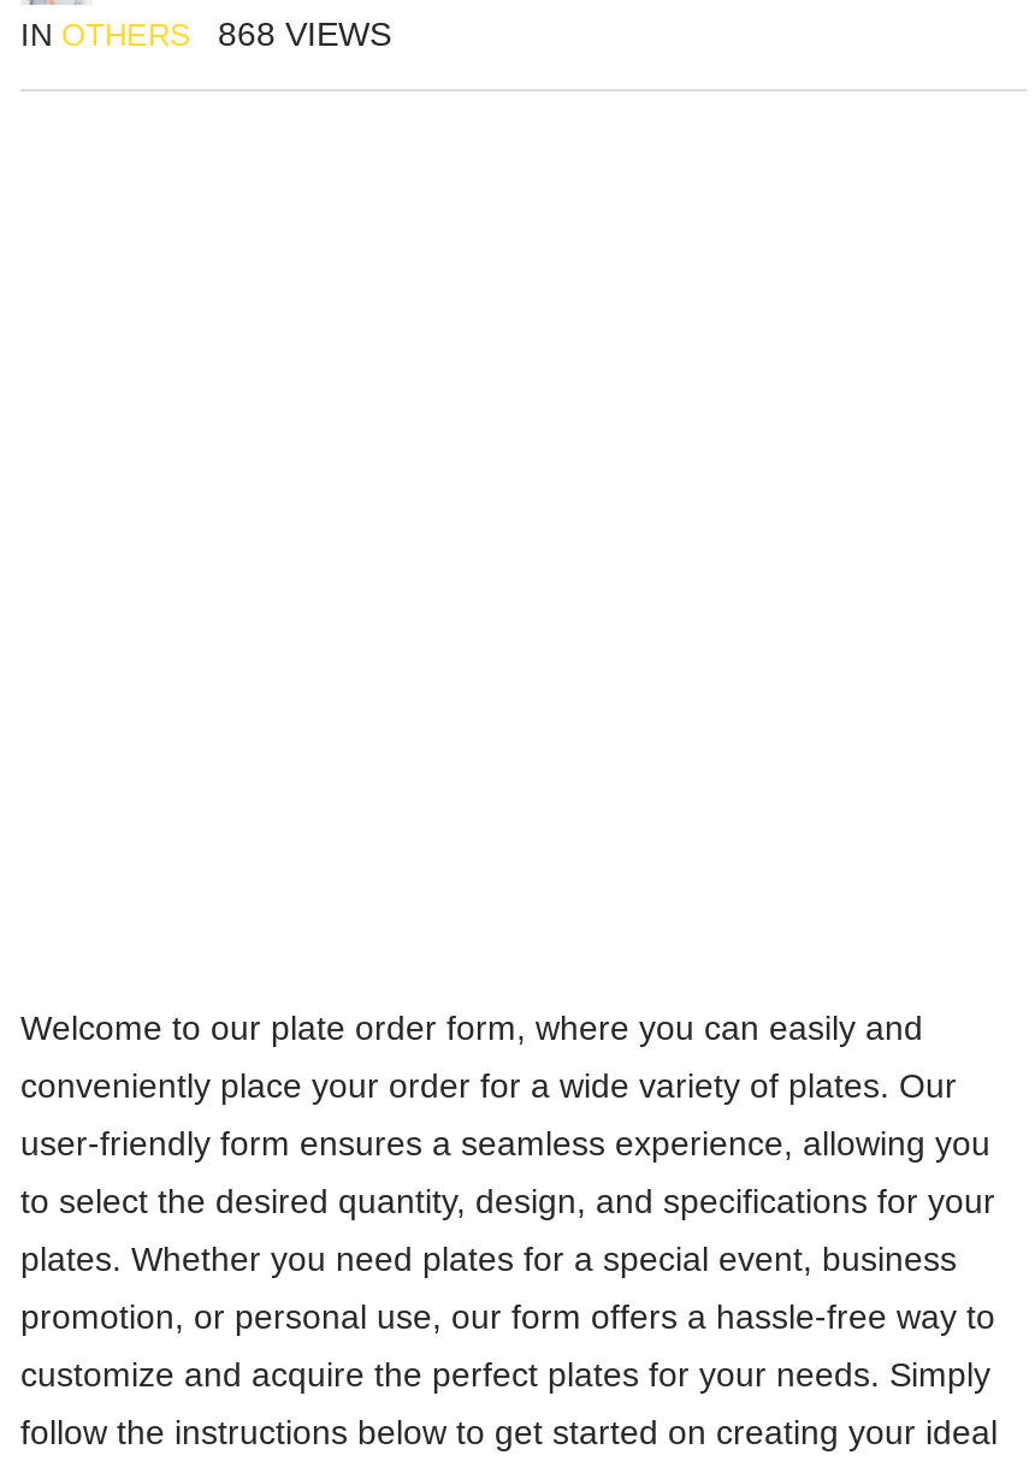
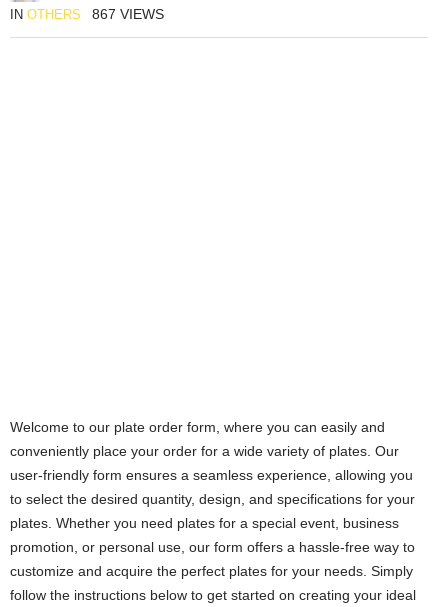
[218,14,391,52] 868 VIEWS -> [92,6,164,22] 867 VIEWS

